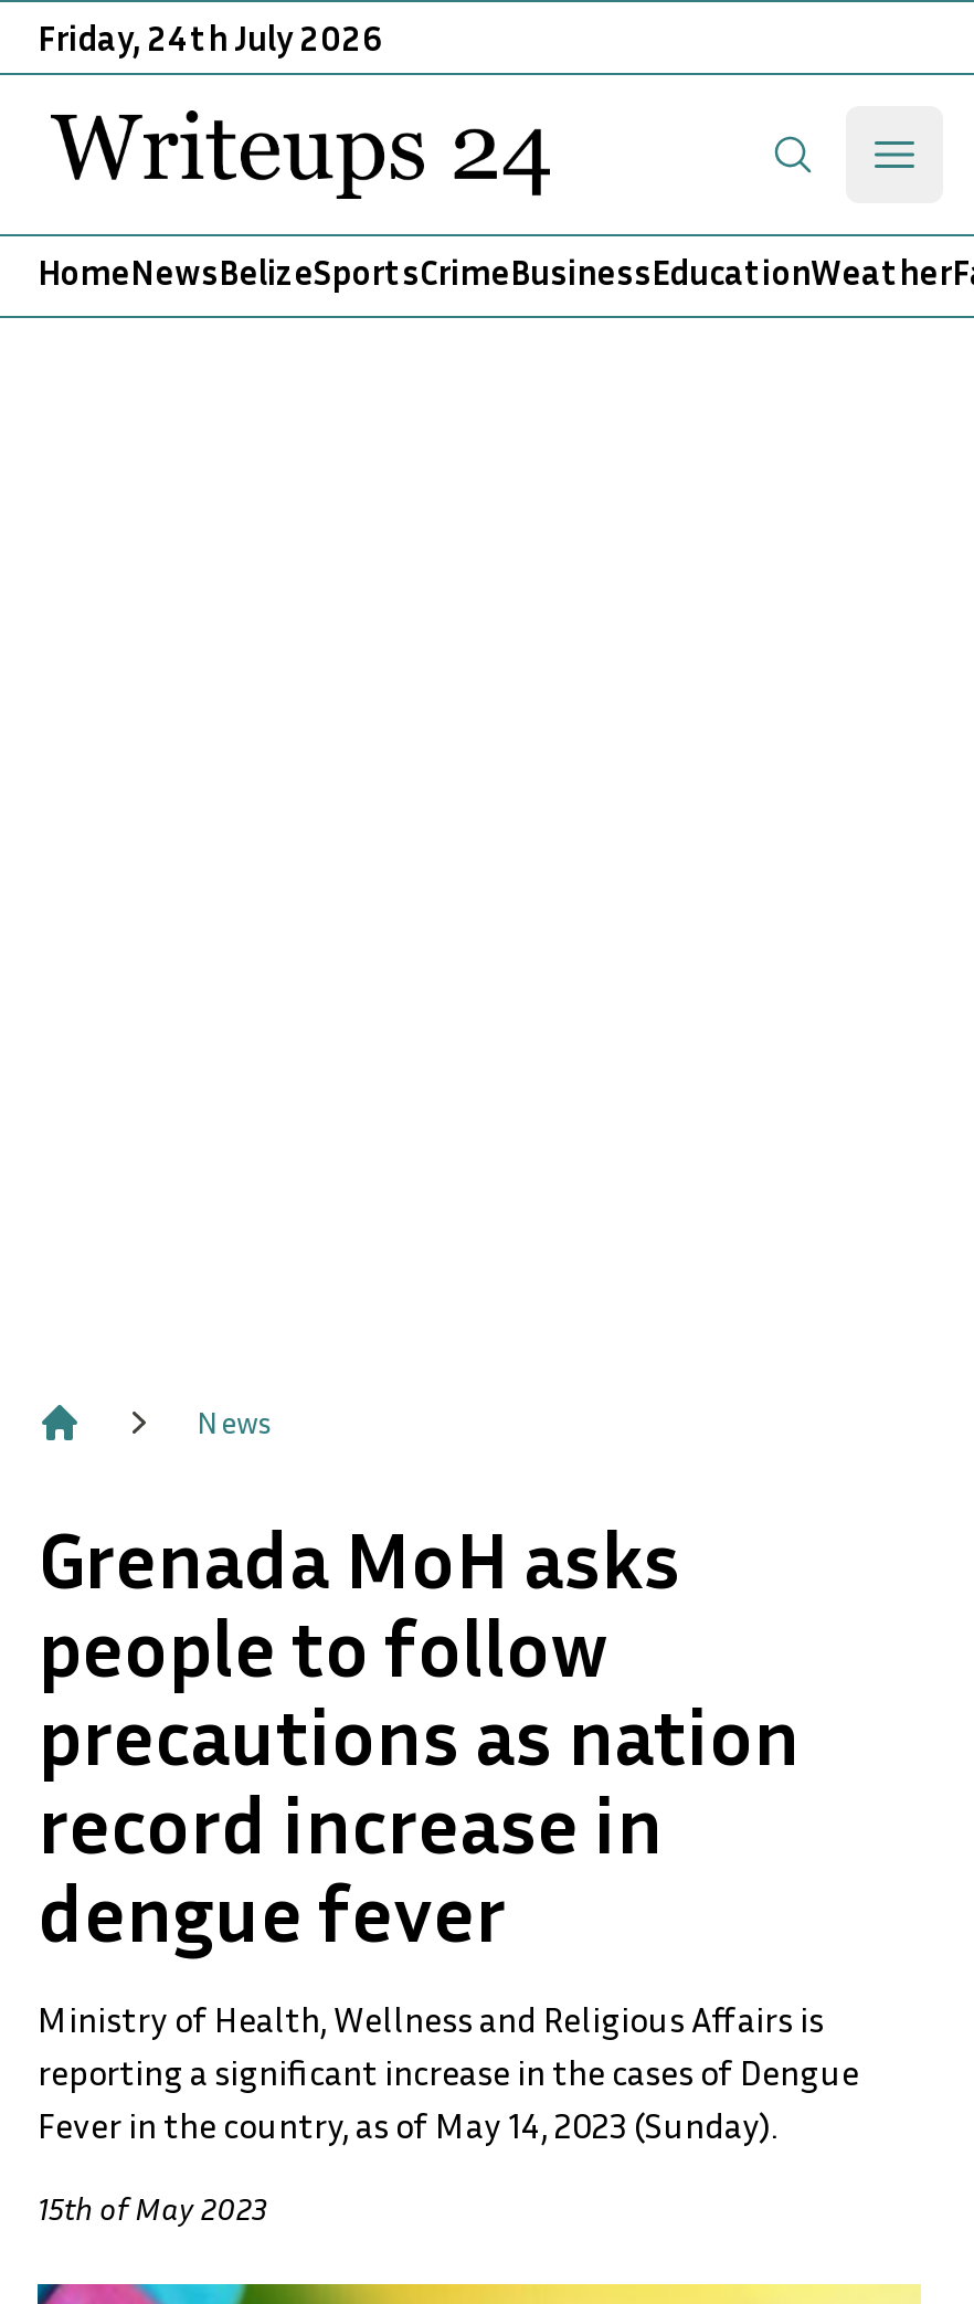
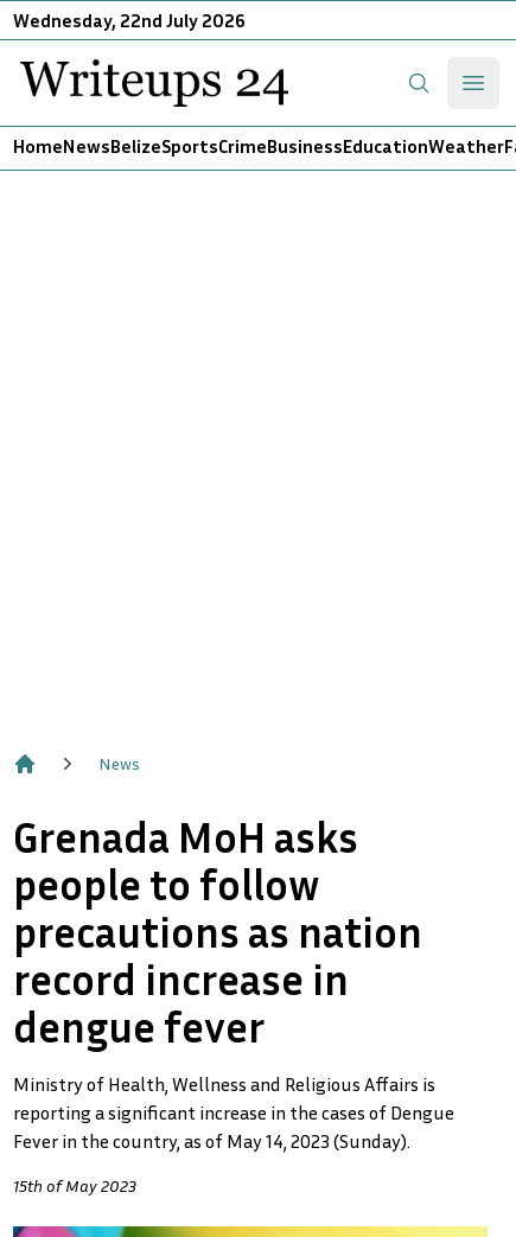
[38,15,382,60] Friday, 24th July 2026 -> [13,8,246,32] Wednesday, 22nd July 2026

